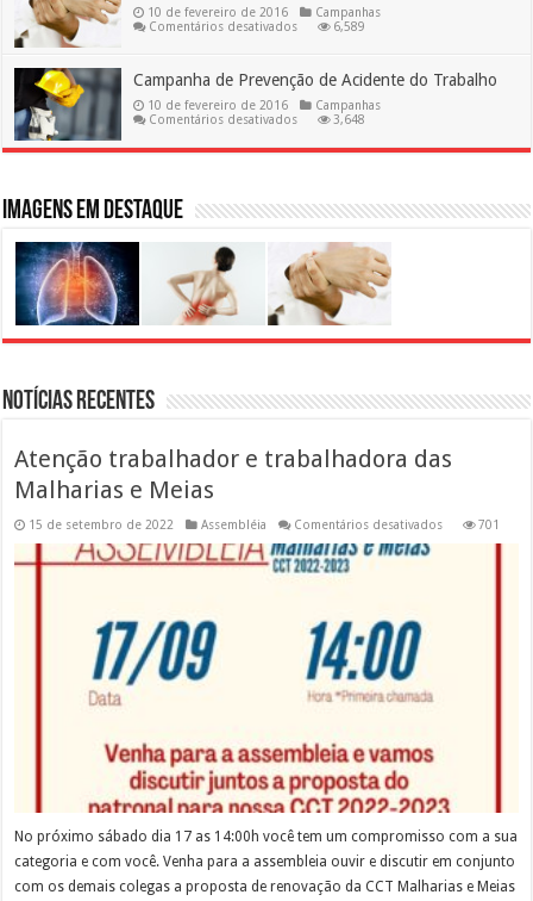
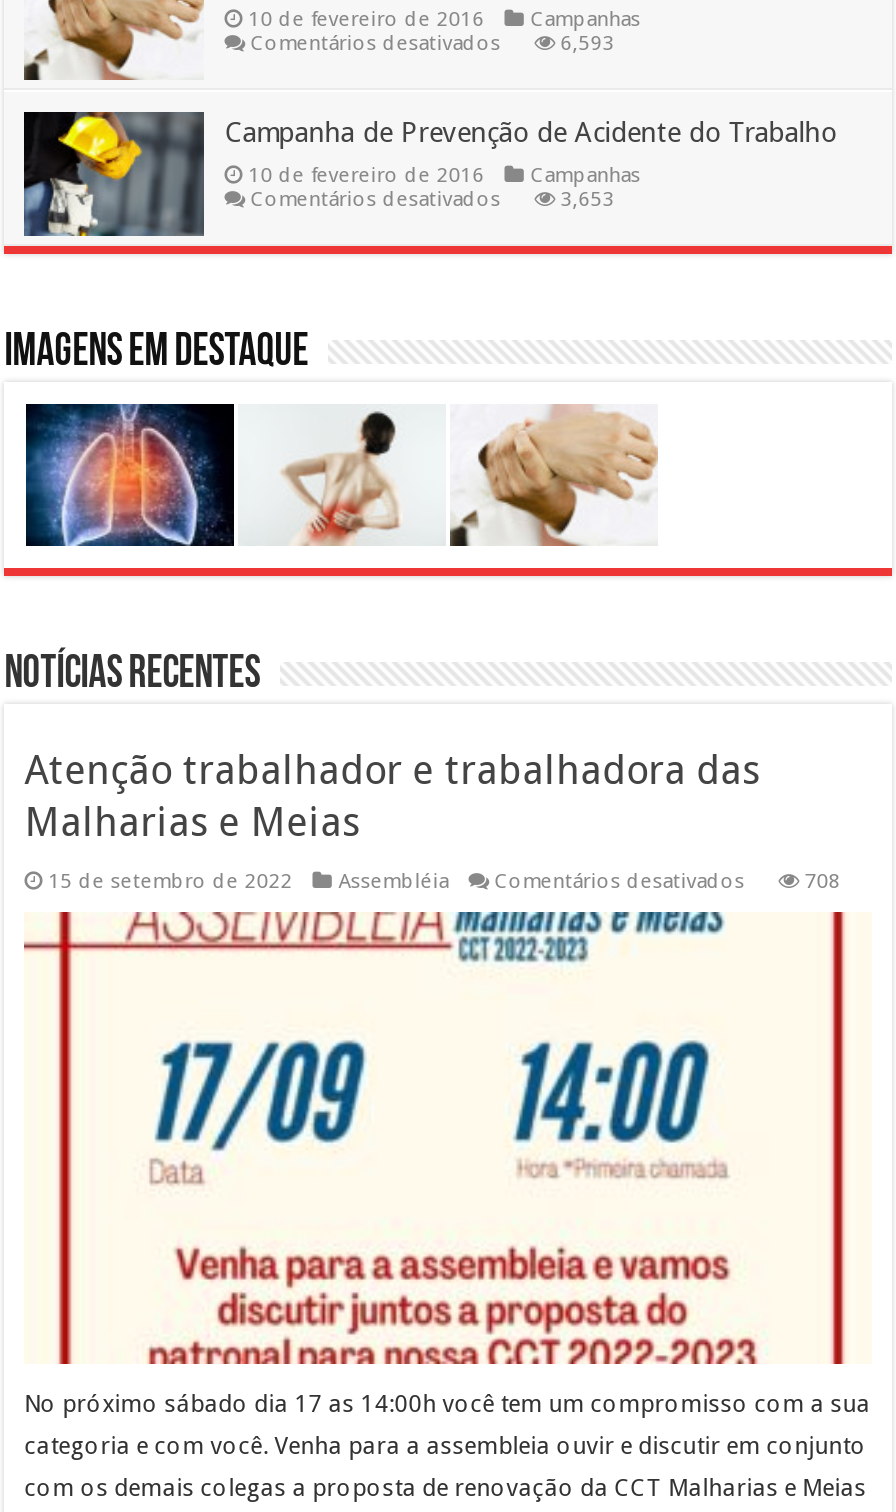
[333,18,365,33] 6,589 -> [560,31,614,55] 6,593
[333,111,365,126] 3,648 -> [560,187,614,211] 3,653
[479,518,500,532] 701 -> [804,869,840,893] 708

